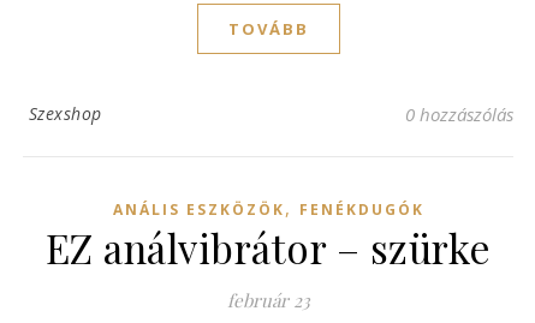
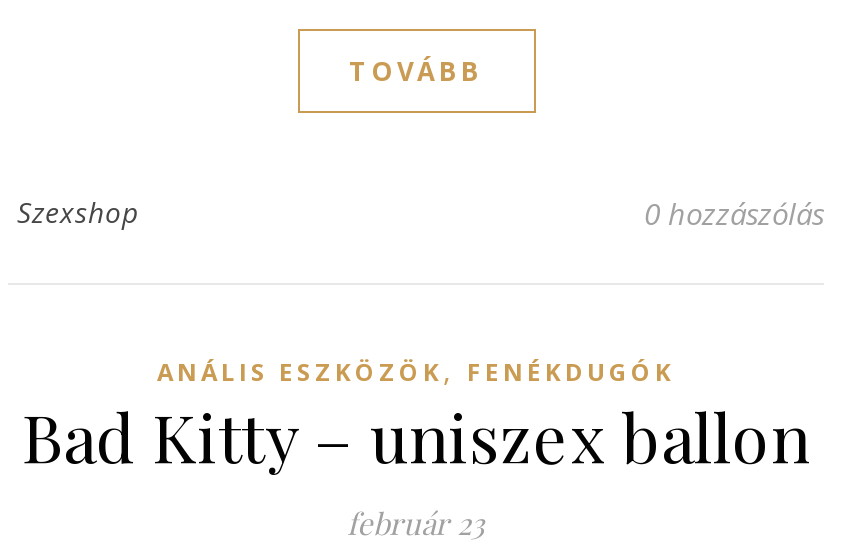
[45,221,491,274] EZ análvibrátor – szürke -> [22,391,810,479] Bad Kitty – uniszex ballon

